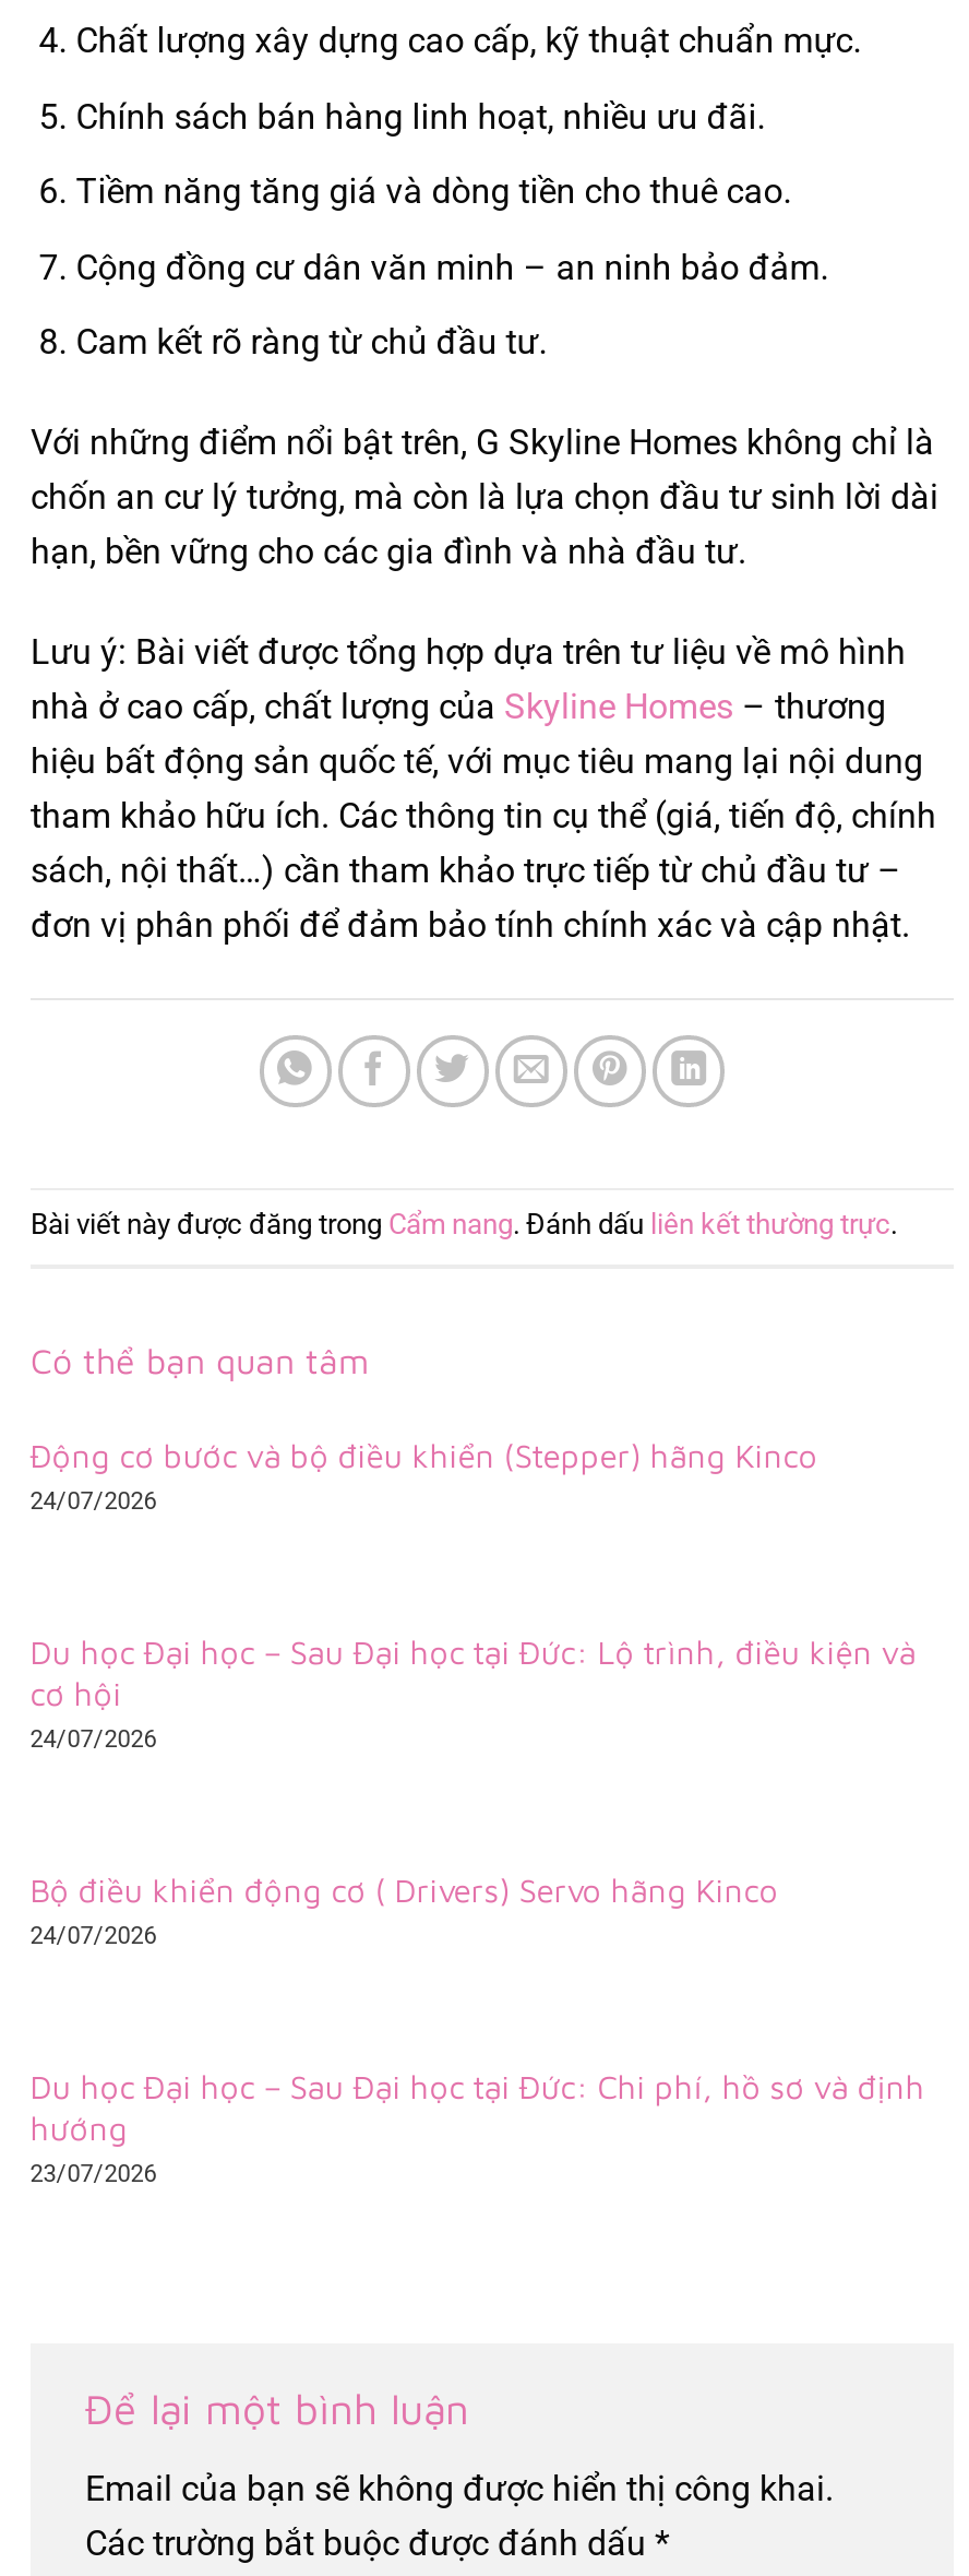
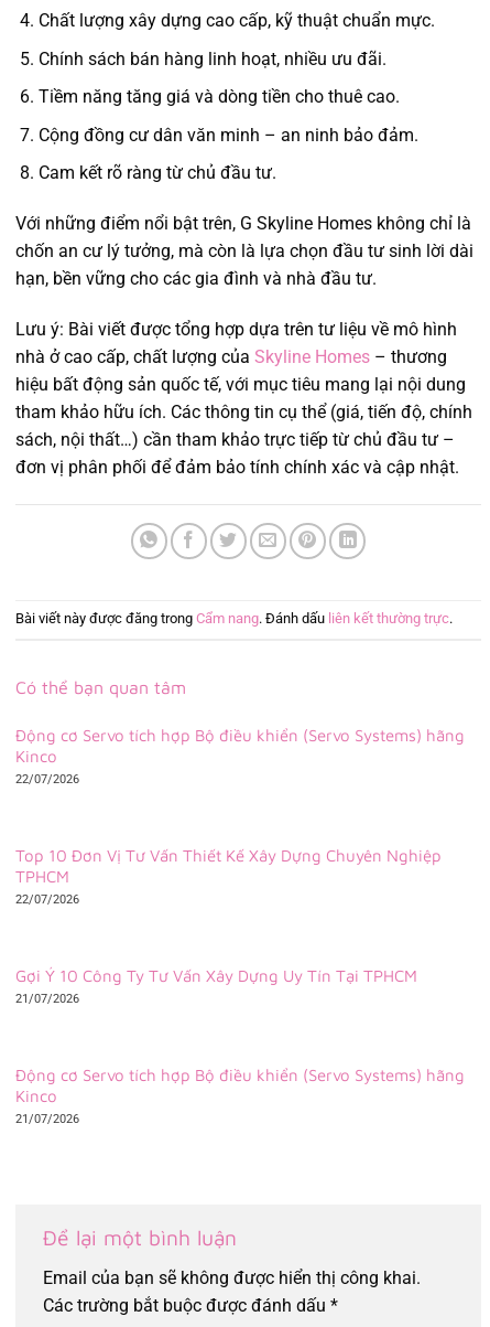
[30,1436,818,1515] Động cơ bước và bộ điều khiển (Stepper) hãng Kinco | 24/07/2026 -> [15,725,464,786] Động cơ Servo tích hợp Bộ điều khiển (Servo Systems) hãng | Kinco | 22/07/2026
[30,1633,916,1753] Du học Đại học – Sau Đại học tại Đức: Lộ trình, điều kiện và | cơ hội | 24/07/2026 -> [15,846,441,907] Top 10 Đơn Vị Tư Vấn Thiết Kế Xây Dựng Chuyên Nghiệp | TPHCM | 22/07/2026
[30,1871,779,1950] Bộ điều khiển động cơ ( Drivers) Servo hãng Kinco | 24/07/2026 -> [15,966,417,1006] Gợi Ý 10 Công Ty Tư Vấn Xây Dựng Uy Tín Tại TPHCM | 21/07/2026
[30,2068,925,2188] Du học Đại học – Sau Đại học tại Đức: Chi phí, hồ sơ và định | hướng | 23/07/2026 -> [15,1066,464,1126] Động cơ Servo tích hợp Bộ điều khiển (Servo Systems) hãng | Kinco | 21/07/2026

